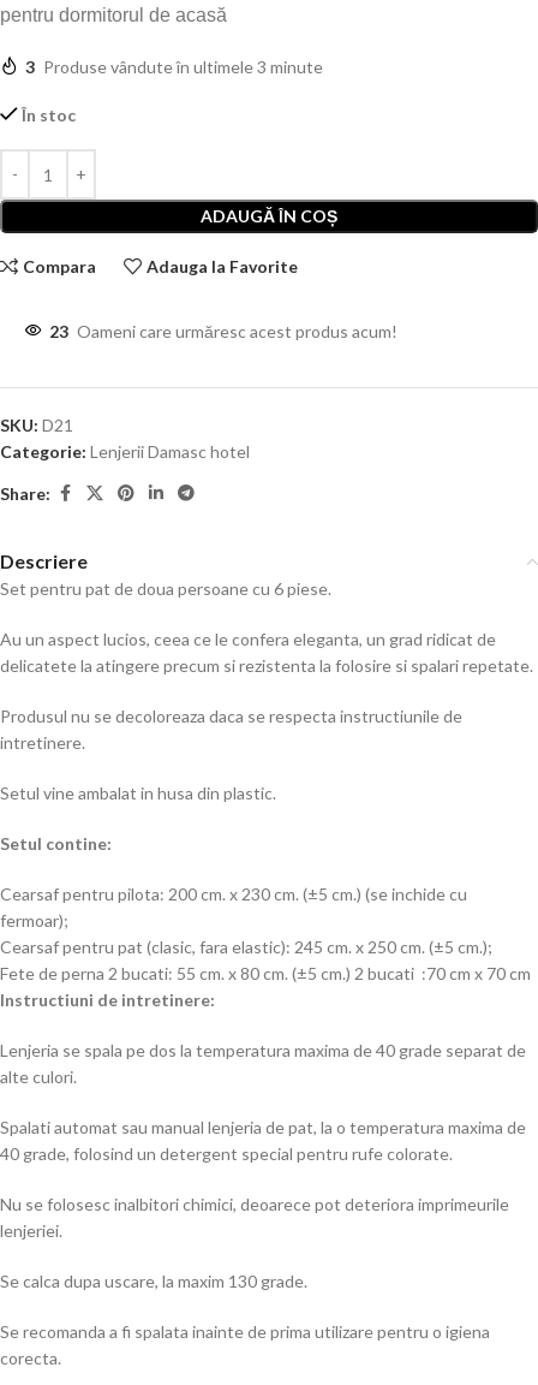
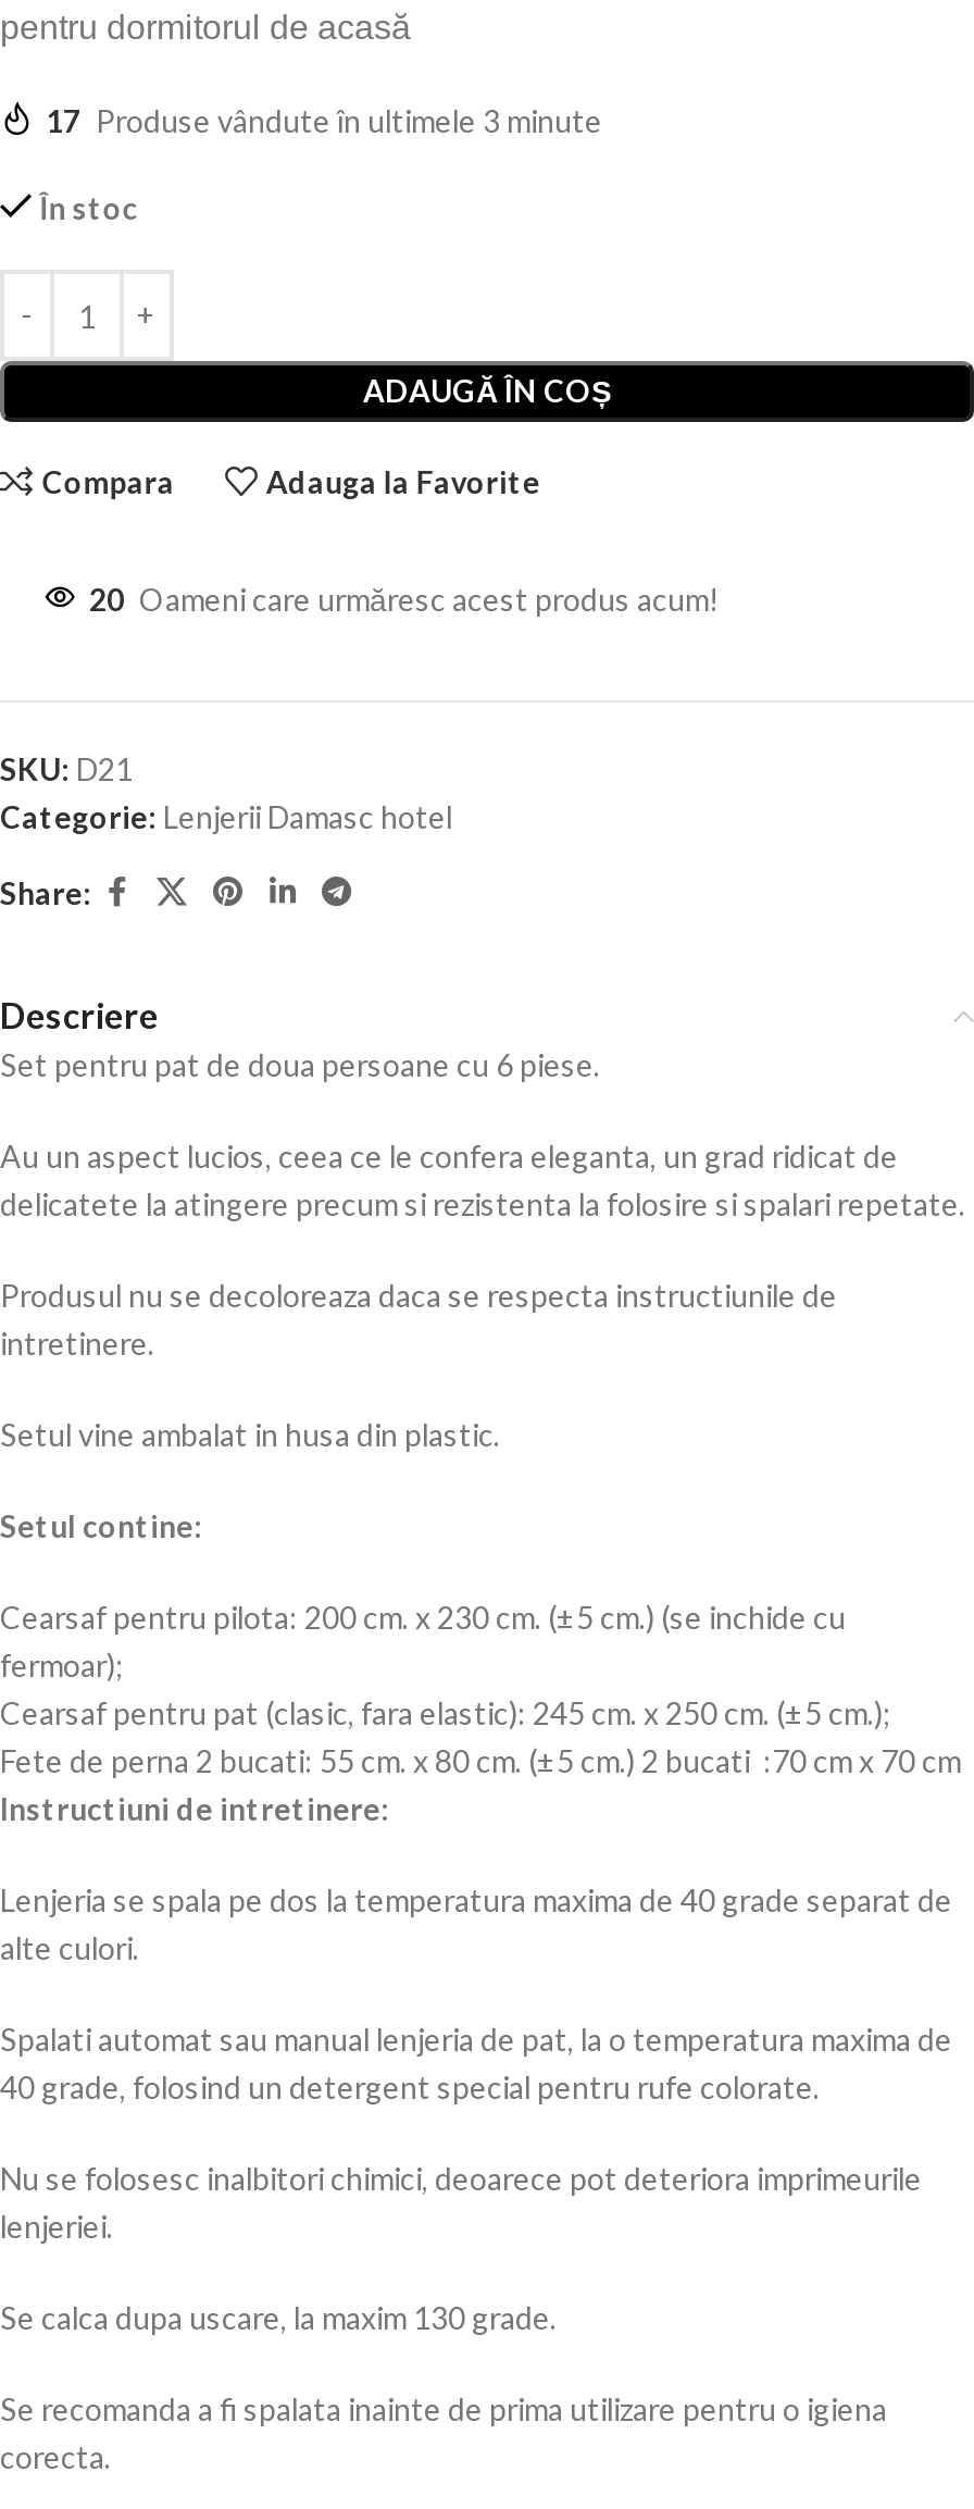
[25,57,323,78] 3 Produse vândute în ultimele 3 minute -> [46,103,602,140] 17 Produse vândute în ultimele 3 minute
[49,322,397,342] 23 Oameni care urmăresc acest produs acum! -> [89,582,720,619] 20 Oameni care urmăresc acest produs acum!

